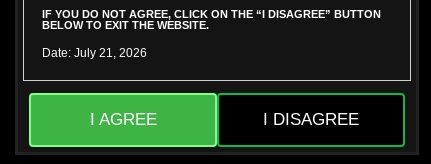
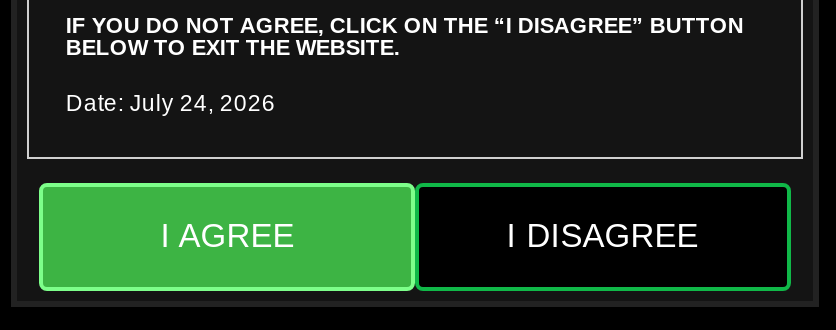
[42,46,147,59] Date: July 21, 2026 -> [66,90,276,116] Date: July 24, 2026

